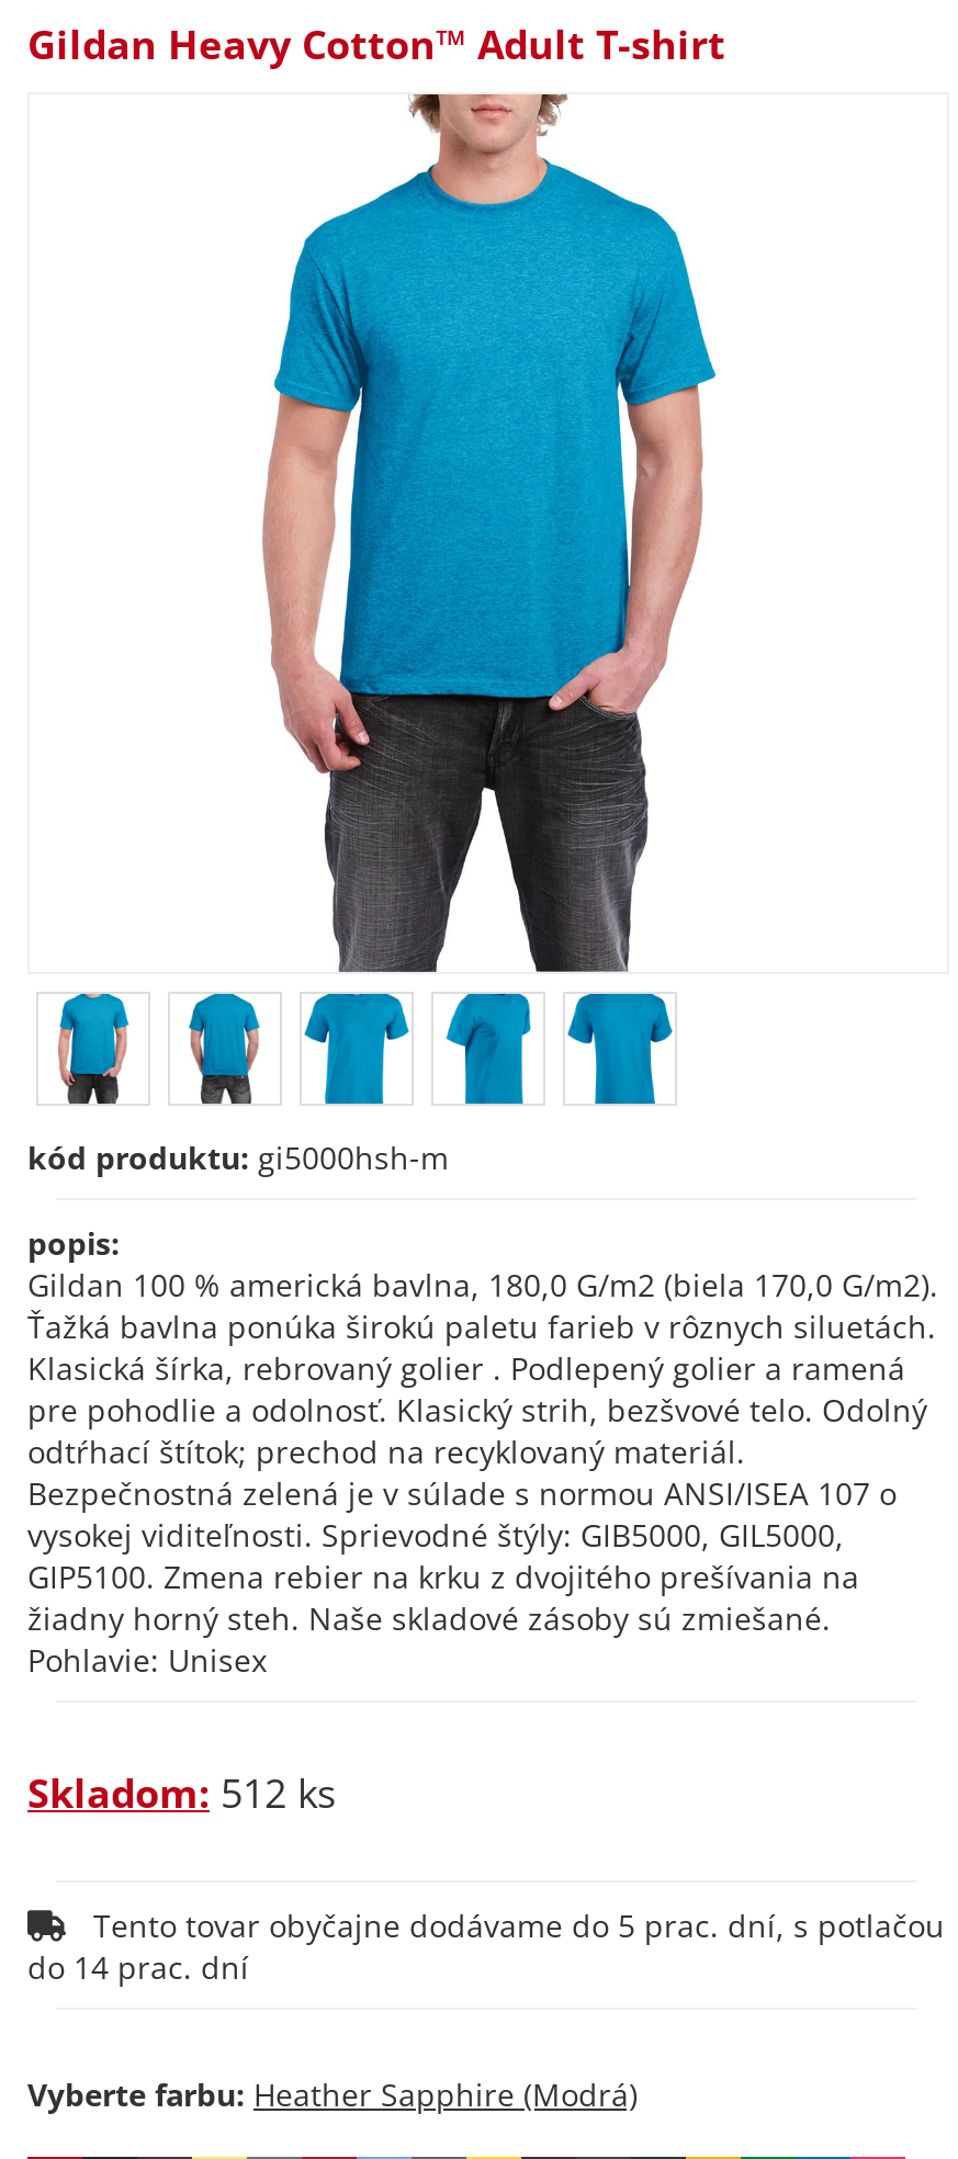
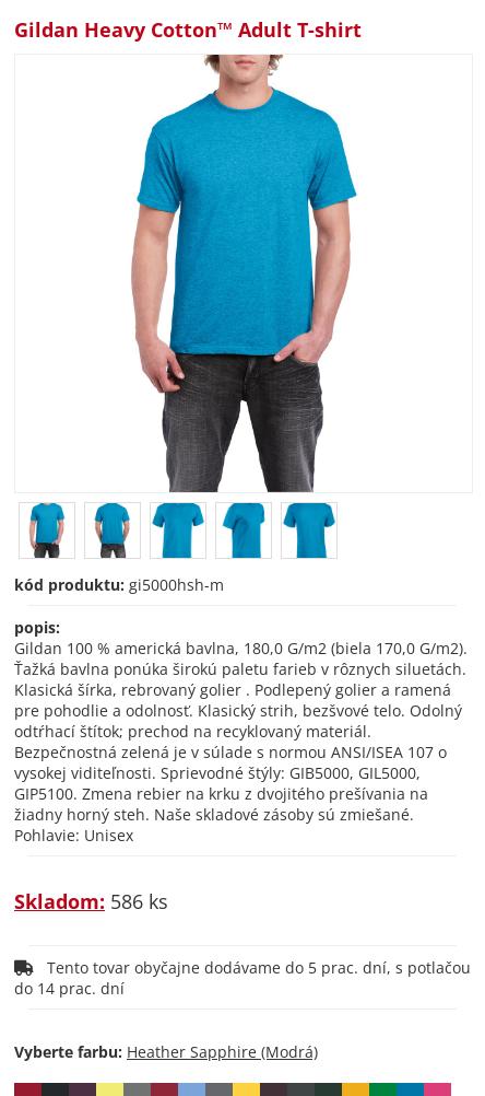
[27,1766,337,1819] Skladom: 512 ks -> [14,888,168,914] Skladom: 586 ks

